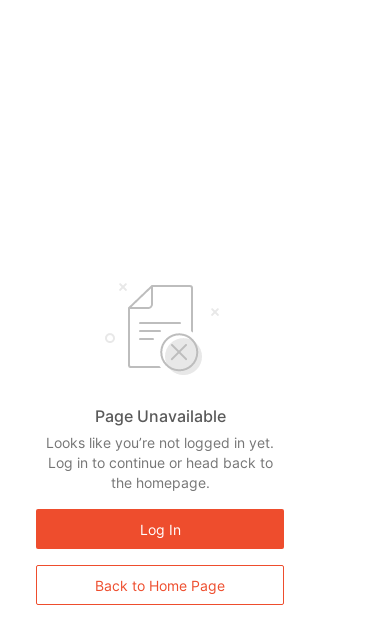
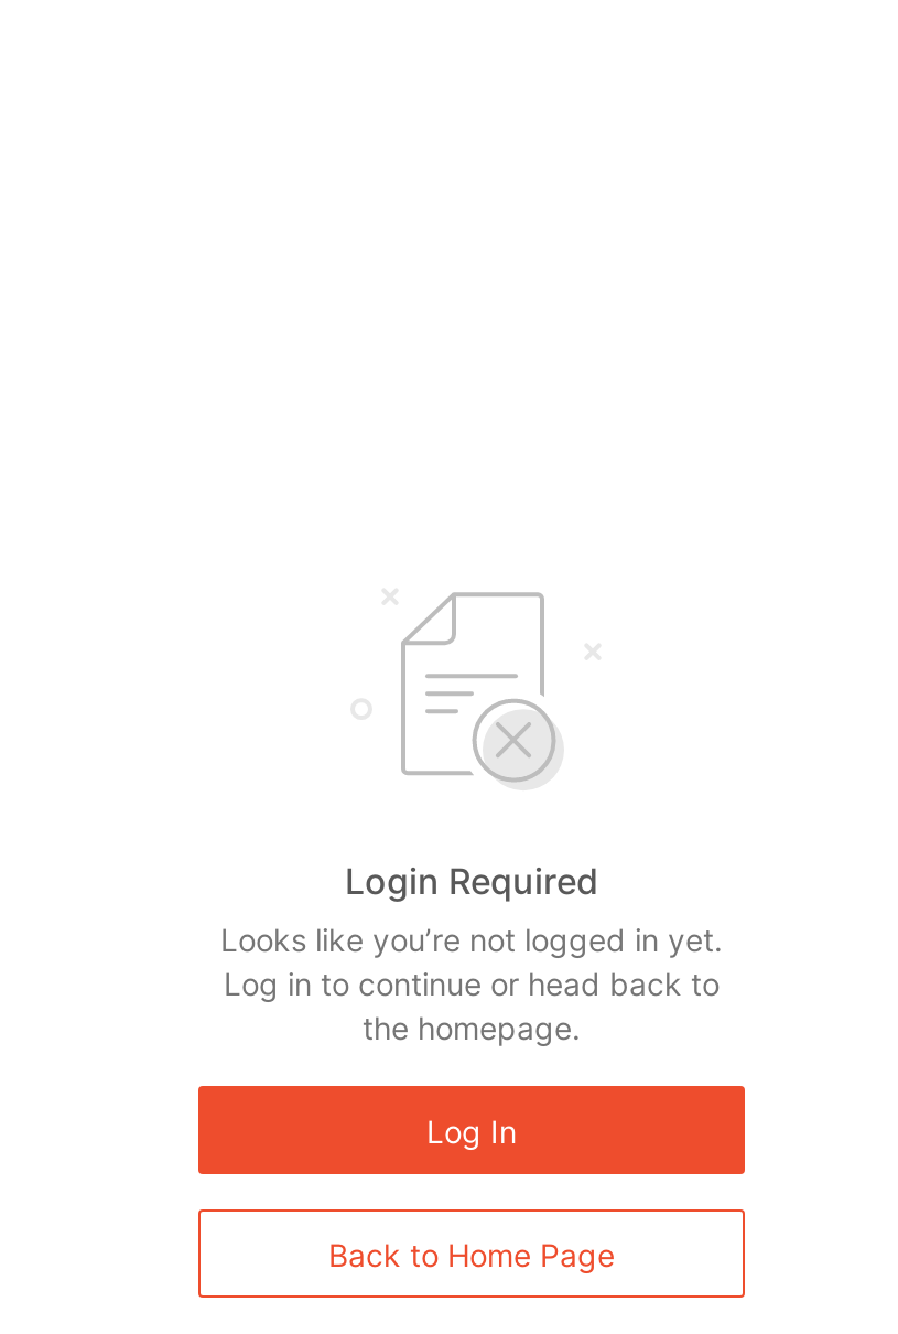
[94,406,225,426] Page Unavailable -> [345,859,598,903] Login Required

